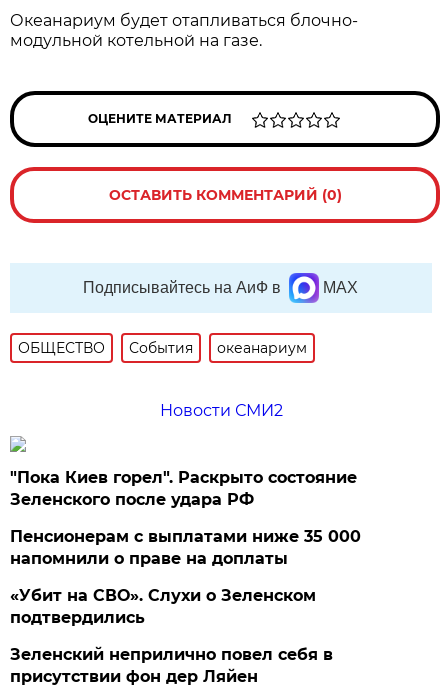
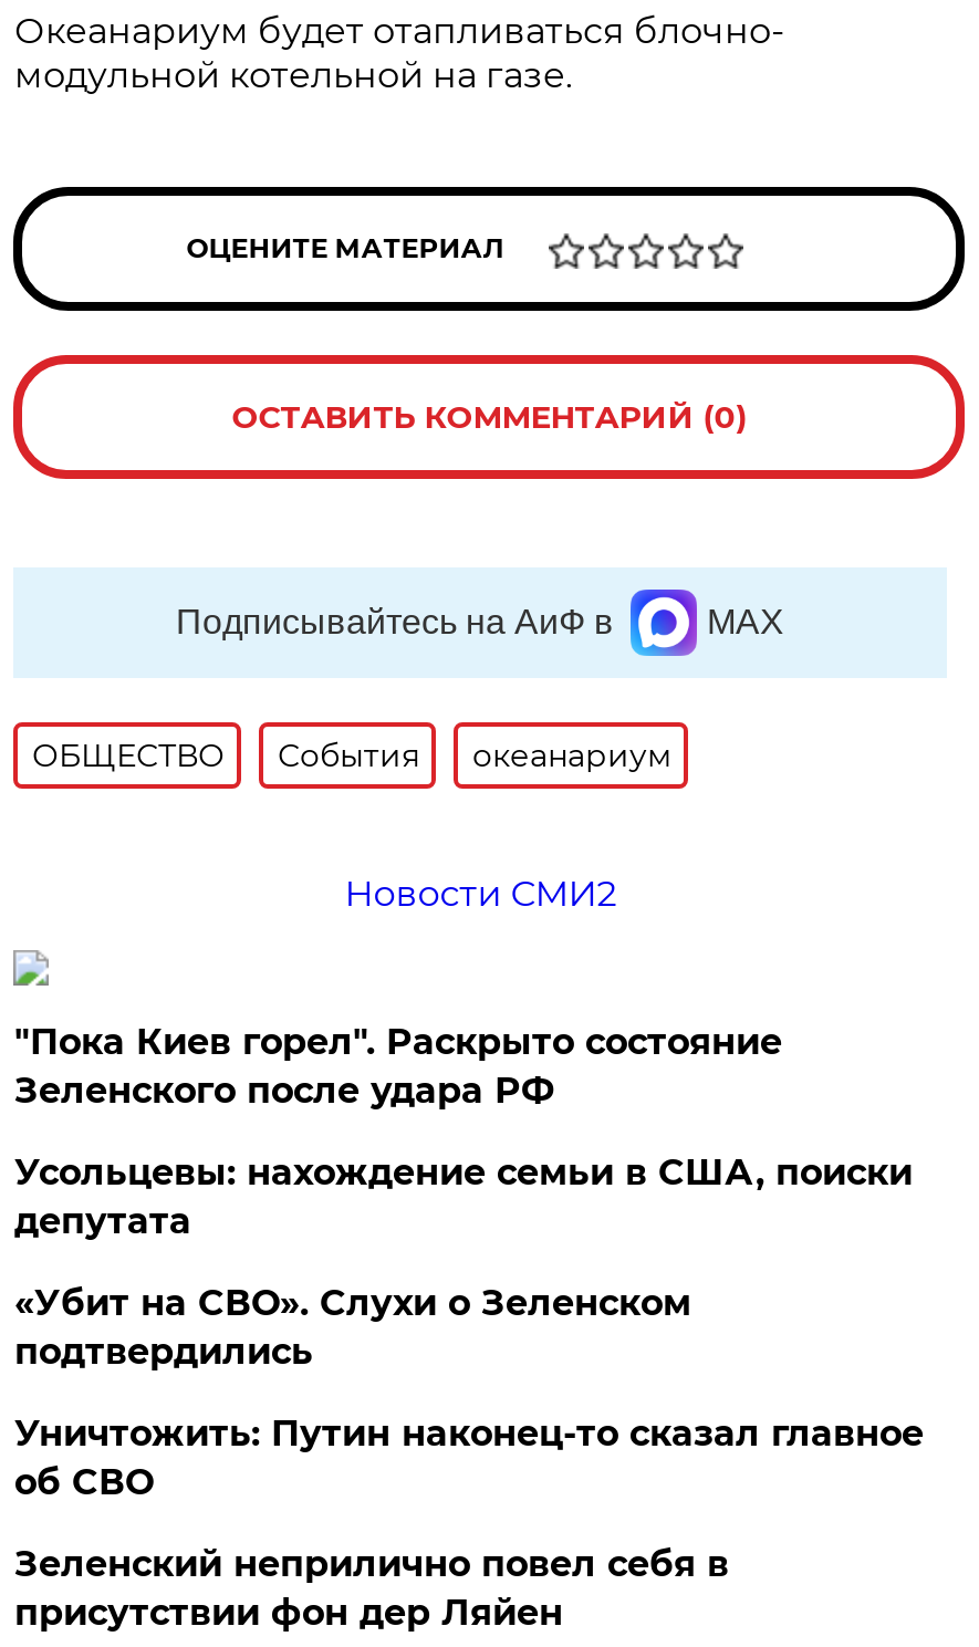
[10,527,361,568] Пенсионерам с выплатами ниже 35 000 | напомнили о праве на доплаты -> [14,1151,912,1242] Усольцевы: нахождение семьи в США, поиски | депутата
none -> [14,1412,923,1503] Уничтожить: Путин наконец-то сказал главное | об СВО

